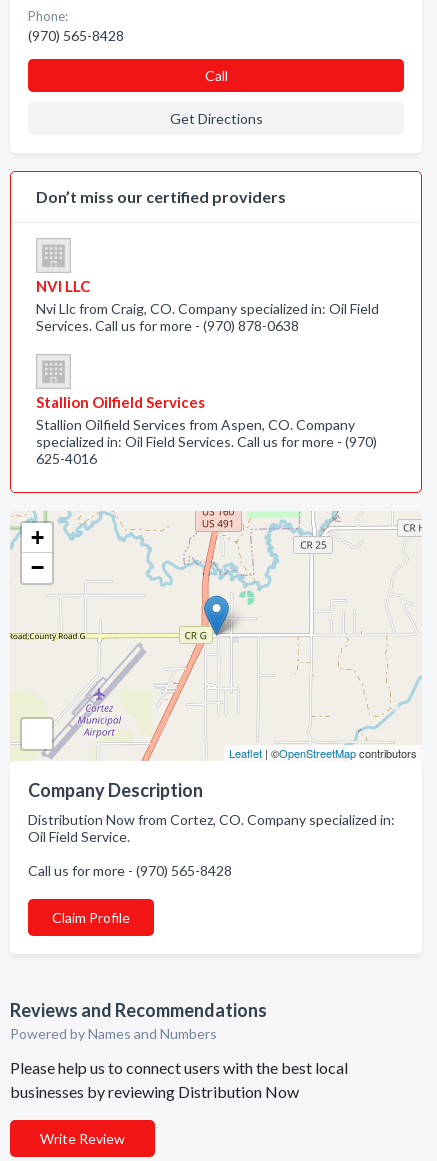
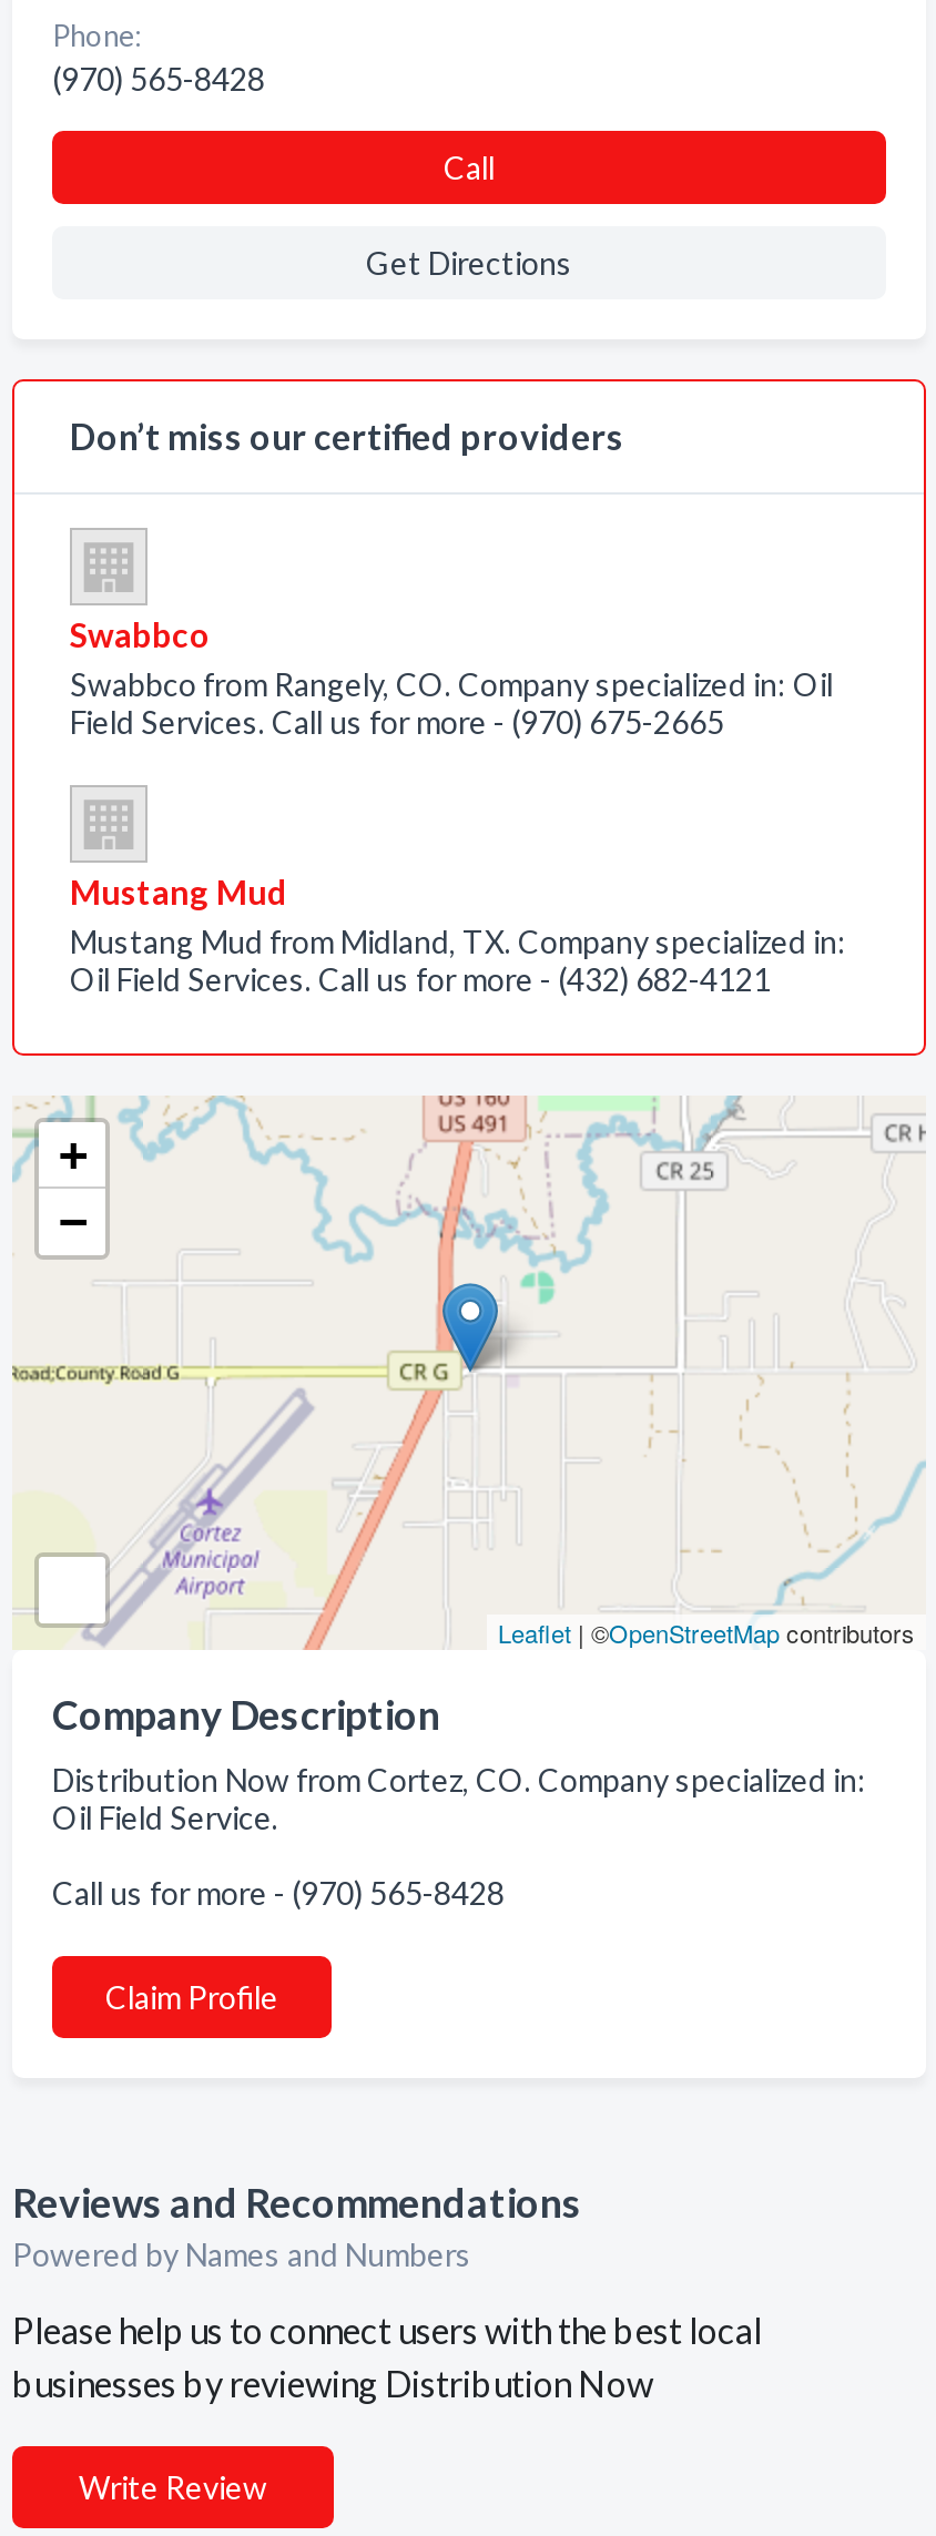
[36,277,379,334] NVI LLC | Nvi Llc from Craig, CO. Company specialized in: Oil Field | Services. Call us for more - (970) 878-0638 -> [70,614,833,741] Swabbco | Swabbco from Rangely, CO. Company specialized in: Oil | Field Services. Call us for more - (970) 675-2665
[36,393,377,467] Stallion Oilfield Services | Stallion Oilfield Services from Aspen, CO. Company | specialized in: Oil Field Services. Call us for more - (970) | 625-4016 -> [70,872,846,998] Mustang Mud | Mustang Mud from Midland, TX. Company specialized in: | Oil Field Services. Call us for more - (432) 682-4121

